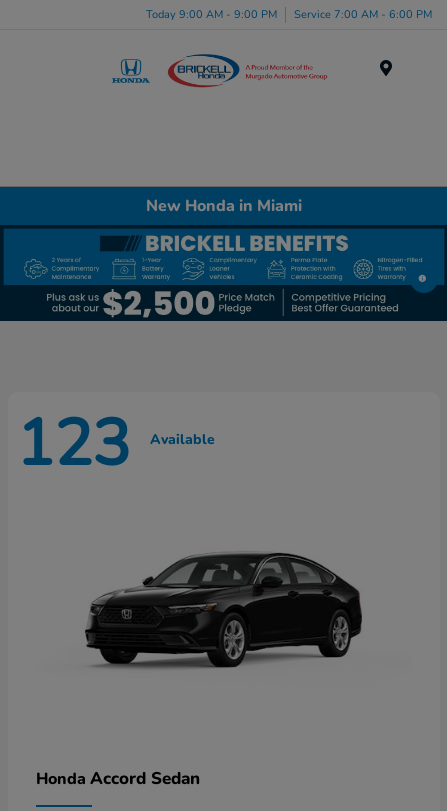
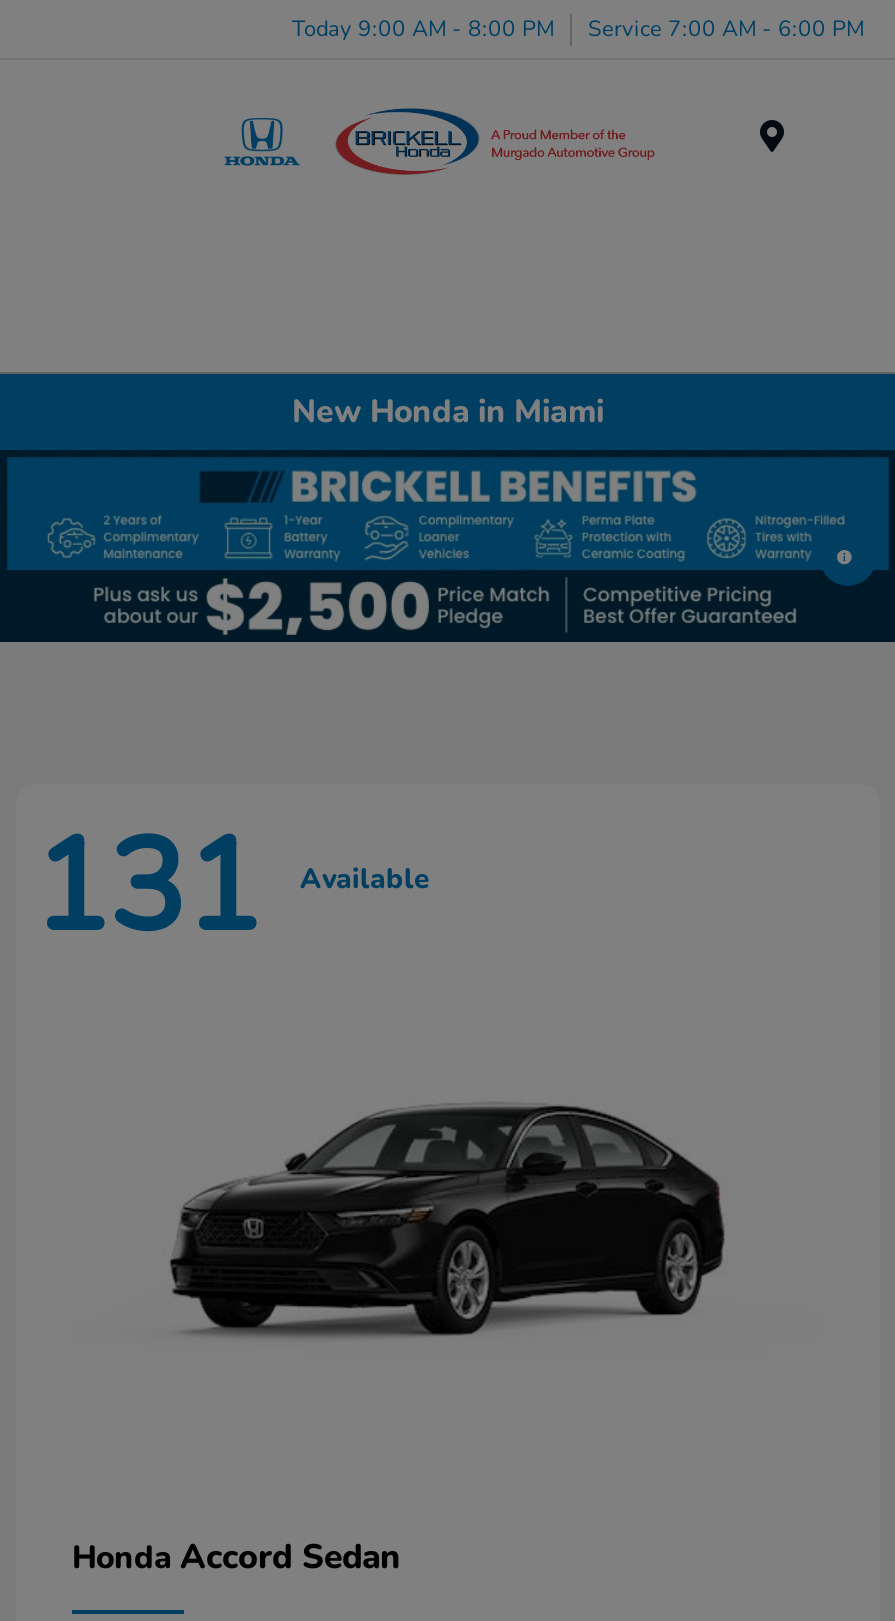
[146,6,432,21] Today 9:00 AM - 9:00 PM Service 7:00 AM - 6:00 PM -> [292,13,864,43] Today 9:00 AM - 8:00 PM Service 7:00 AM - 6:00 PM
[16,400,215,488] 123 Available -> [32,800,430,976] 131 Available

